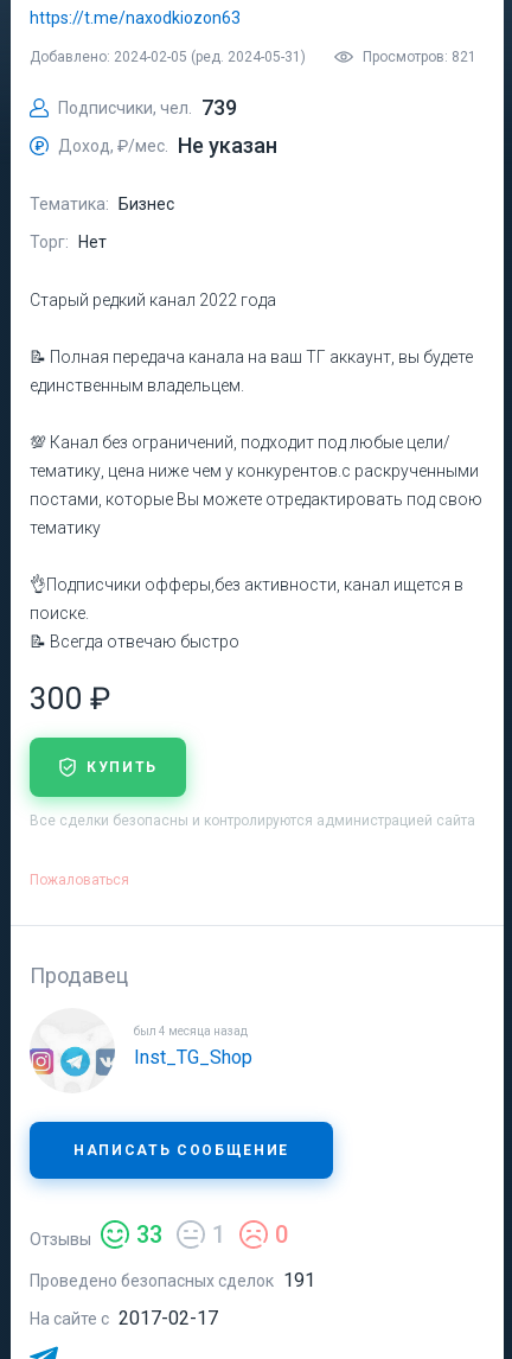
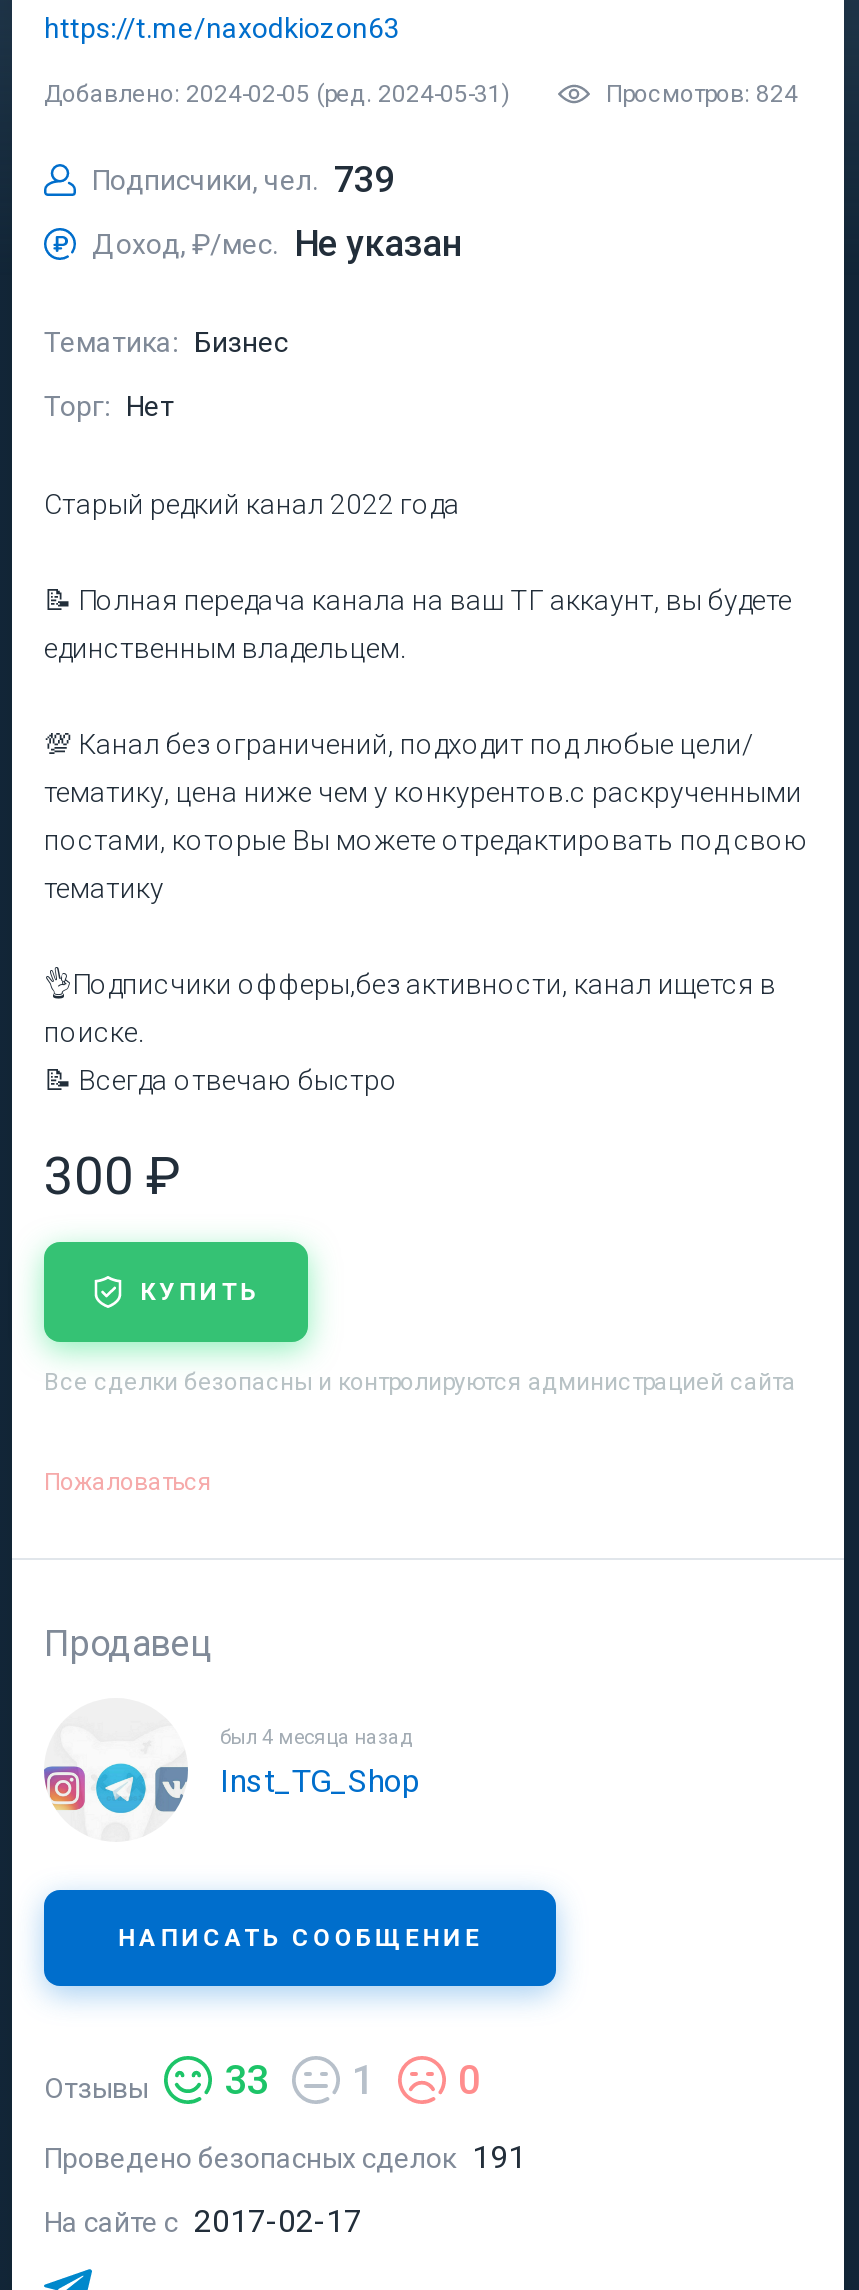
[363,49,476,65] Просмотров: 821 -> [606,80,798,108] Просмотров: 824

